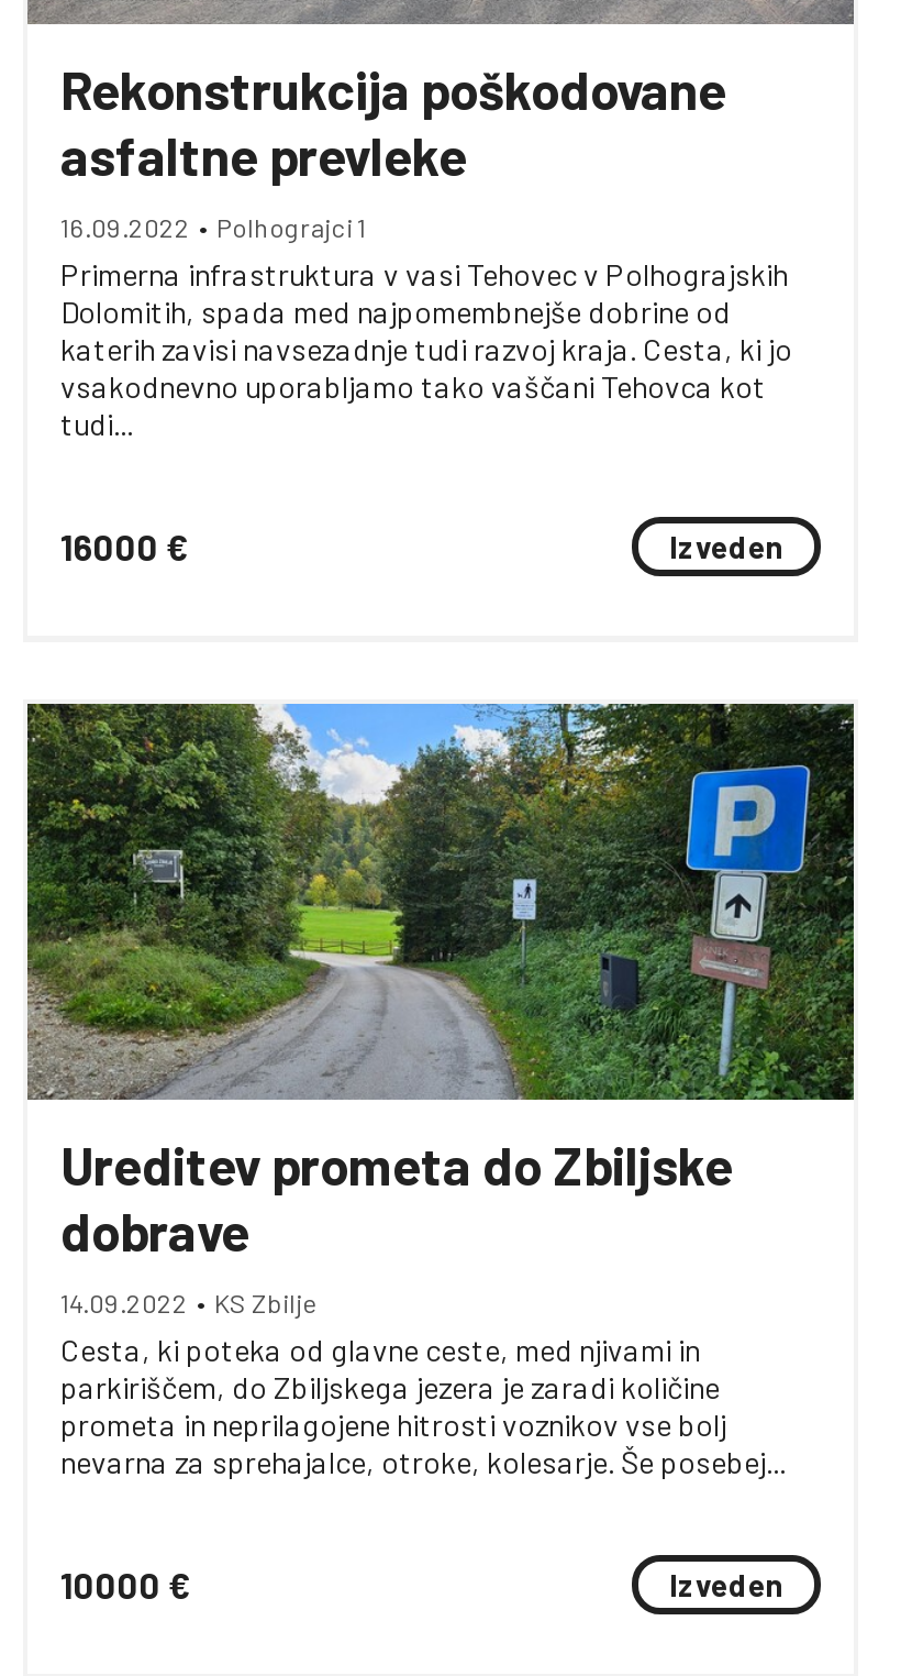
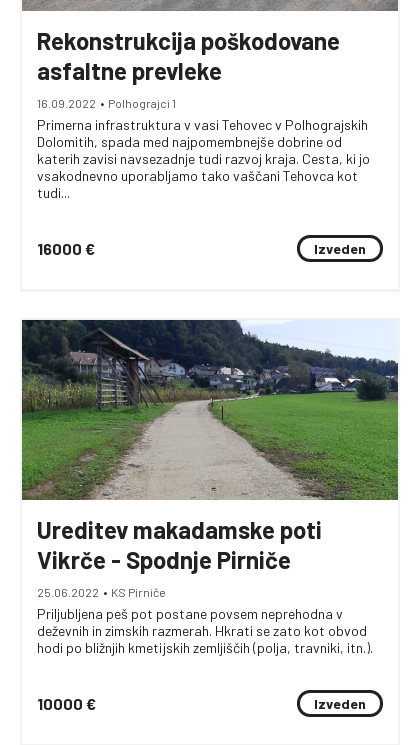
[27,702,856,1481] [image] | Ureditev prometa do Zbiljske | dobrave | 14.09.2022 • KS Zbilje | Cesta, ki poteka od glavne ceste, med njivami in | parkiriščem, do Zbiljskega jezera je zaradi količine | prometa in neprilagojene hitrosti voznikov vse bolj | nevarna za sprehajalce, otroke, kolesarje. Še posebej... -> [22,319,399,656] [image] | Ureditev makadamske poti | Vikrče - Spodnje Pirniče | 25.06.2022 • KS Pirniče | Priljubljena peš pot postane povsem neprehodna v | deževnih in zimskih razmerah. Hkrati se zato kot obvod | hodi po bližnjih kmetijskih zemljiščih (polja, travniki, itn.).

